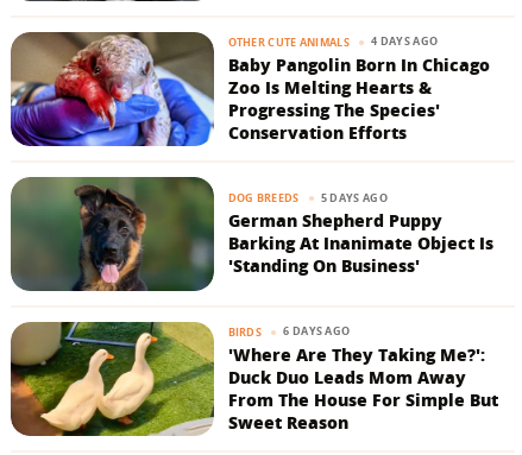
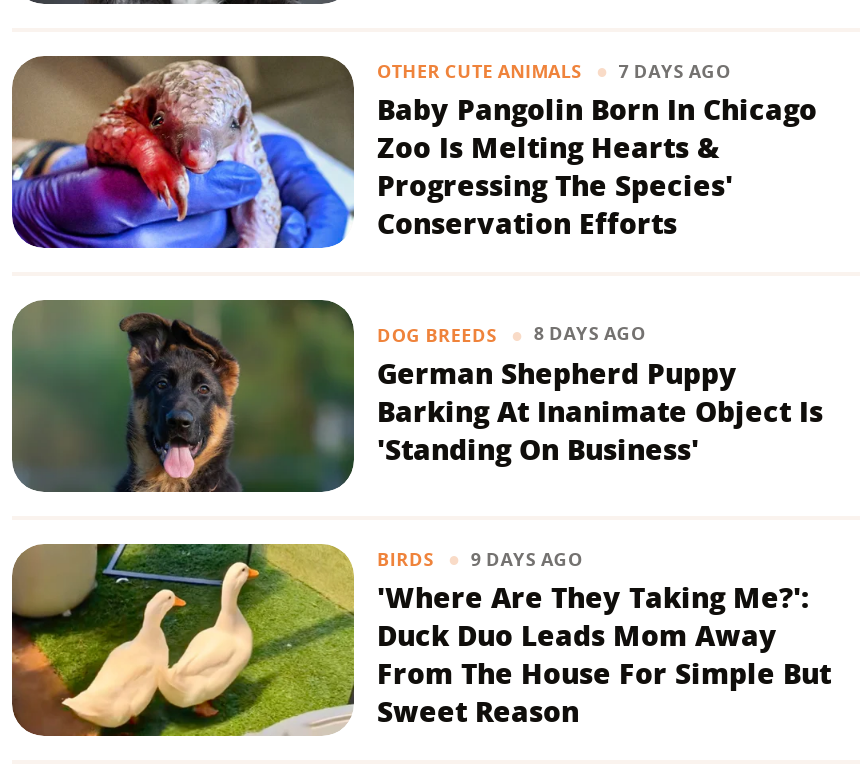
[228,34,438,50] OTHER CUTE ANIMALS 4 DAYS AGO -> [377,57,731,84] OTHER CUTE ANIMALS 7 DAYS AGO
[228,190,388,206] DOG BREEDS 5 DAYS AGO -> [377,320,646,347] DOG BREEDS 8 DAYS AGO
[228,324,350,340] BIRDS 6 DAYS AGO -> [377,545,583,572] BIRDS 9 DAYS AGO

